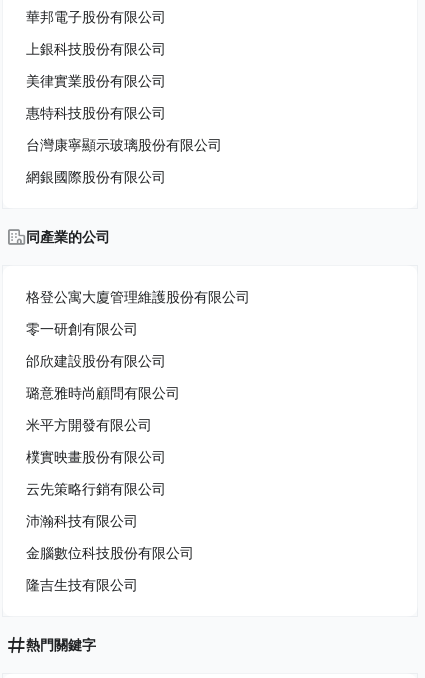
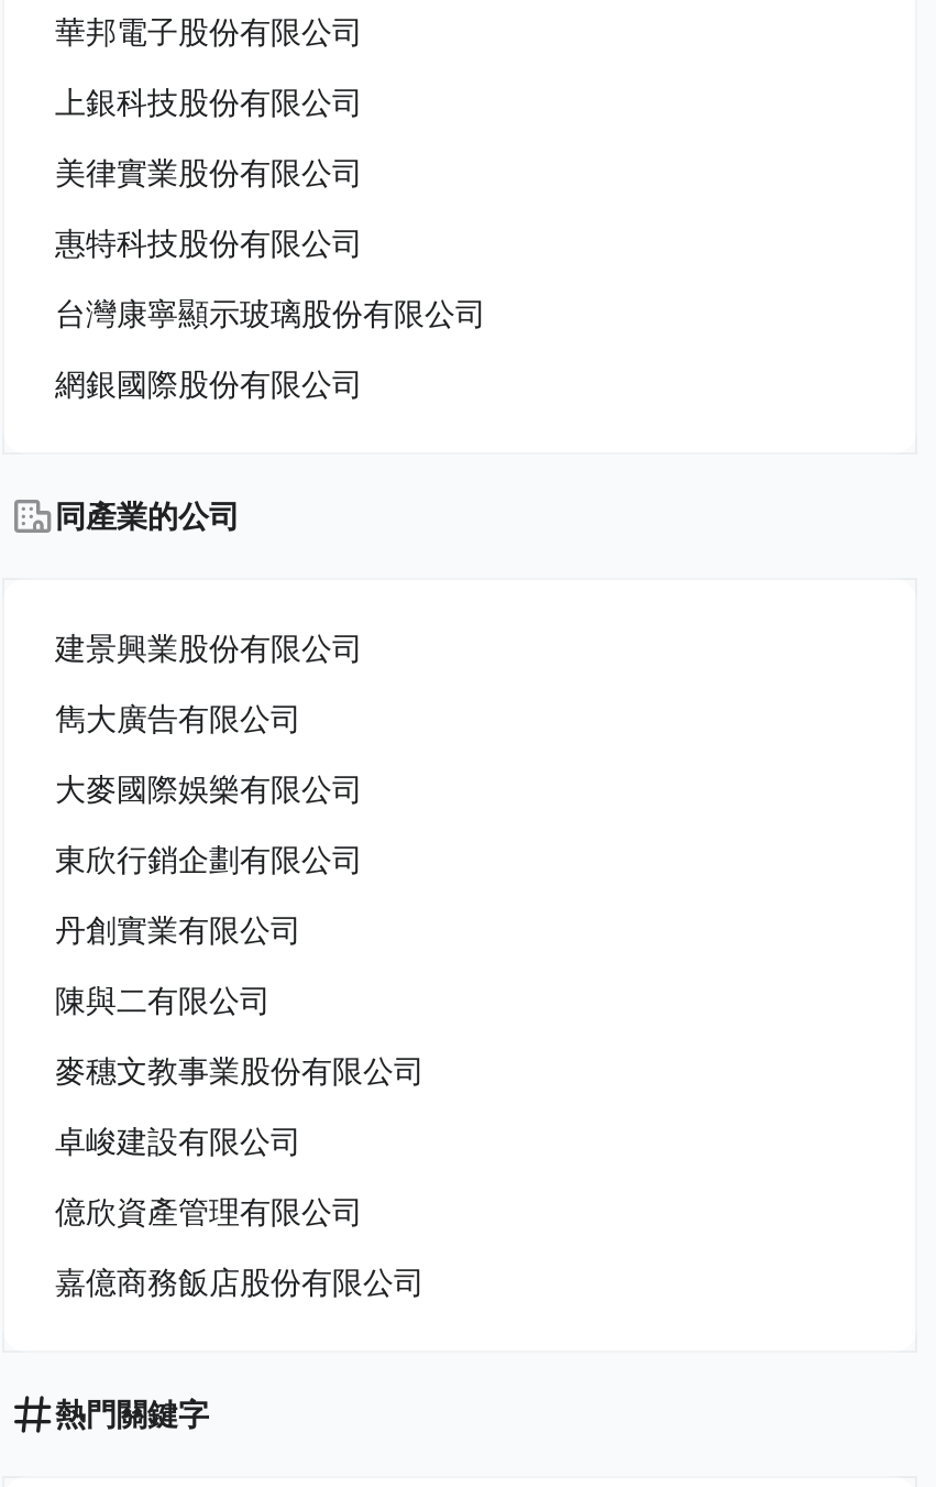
[26,288,250,305] 格登公寓大廈管理維護股份有限公司 -> [55,629,363,666] 建景興業股份有限公司
[26,320,138,337] 零一研創有限公司 -> [55,699,301,737] 雋大廣告有限公司
[26,352,166,369] 邰欣建設股份有限公司 -> [55,770,363,807] 大麥國際娛樂有限公司
[26,384,180,401] 璐意雅時尚顧問有限公司 -> [55,840,363,877] 東欣行銷企劃有限公司
[26,416,152,433] 米平方開發有限公司 -> [55,910,301,948] 丹創實業有限公司
[26,448,166,465] 樸實映畫股份有限公司 -> [55,981,271,1018] 陳與二有限公司
[26,480,166,497] 云先策略行銷有限公司 -> [55,1051,425,1089] 麥穗文教事業股份有限公司
[26,512,138,529] 沛瀚科技有限公司 -> [55,1122,301,1159] 卓峻建設有限公司
[26,544,194,561] 金腦數位科技股份有限公司 -> [55,1192,363,1230] 億欣資產管理有限公司
[26,576,138,593] 隆吉生技有限公司 -> [55,1263,425,1300] 嘉億商務飯店股份有限公司

